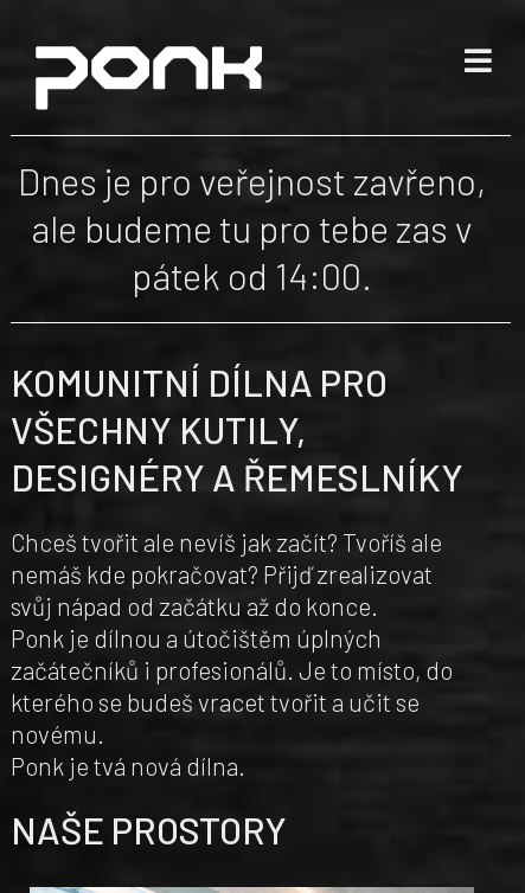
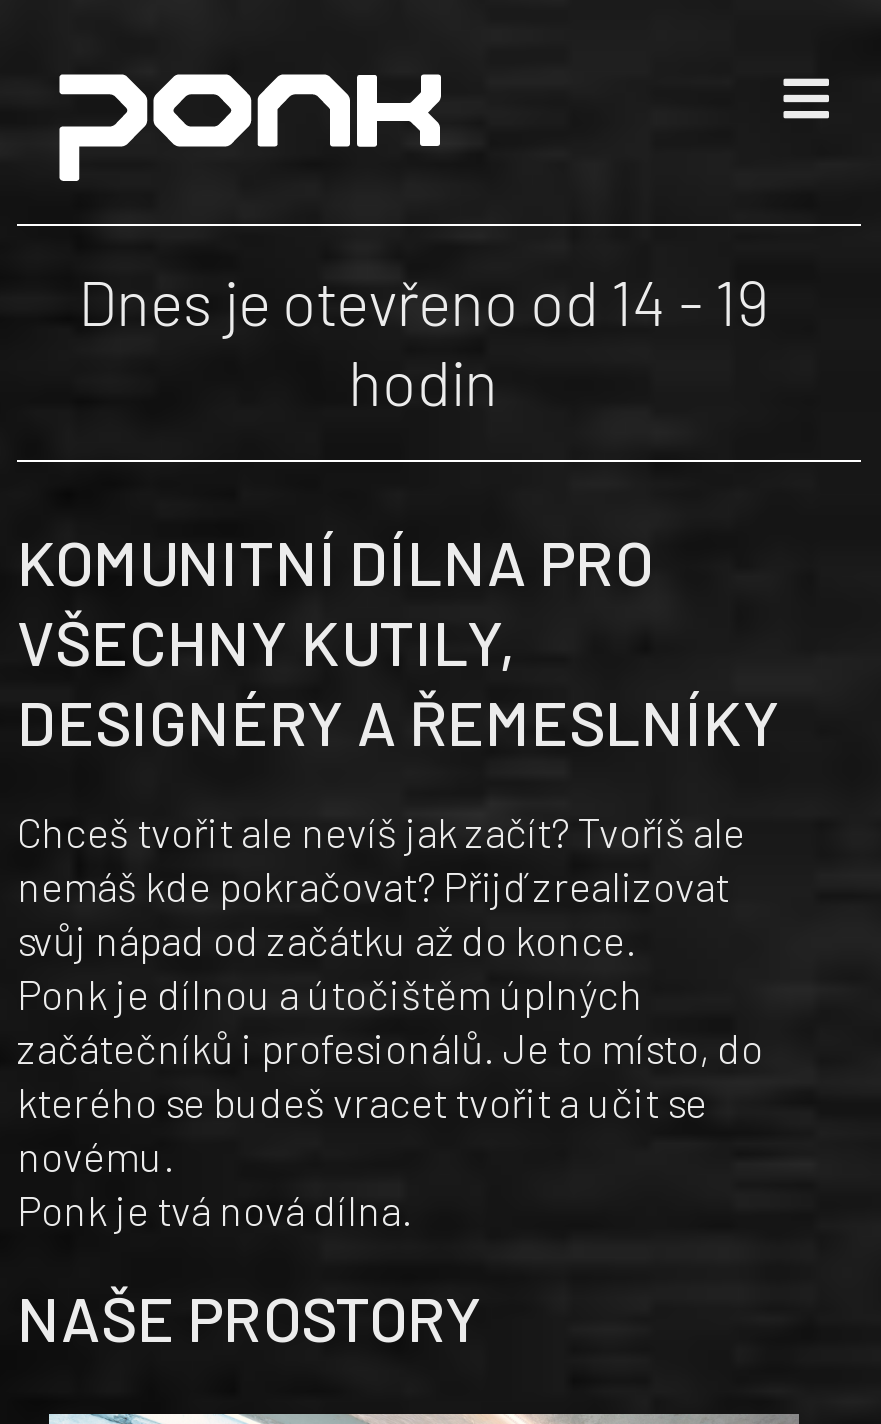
[17,159,486,298] Dnes je pro veřejnost zavřeno, | ale budeme tu pro tebe zas v | pátek od 14:00. -> [78,265,768,419] Dnes je otevřeno od 14 - 19 | hodin

